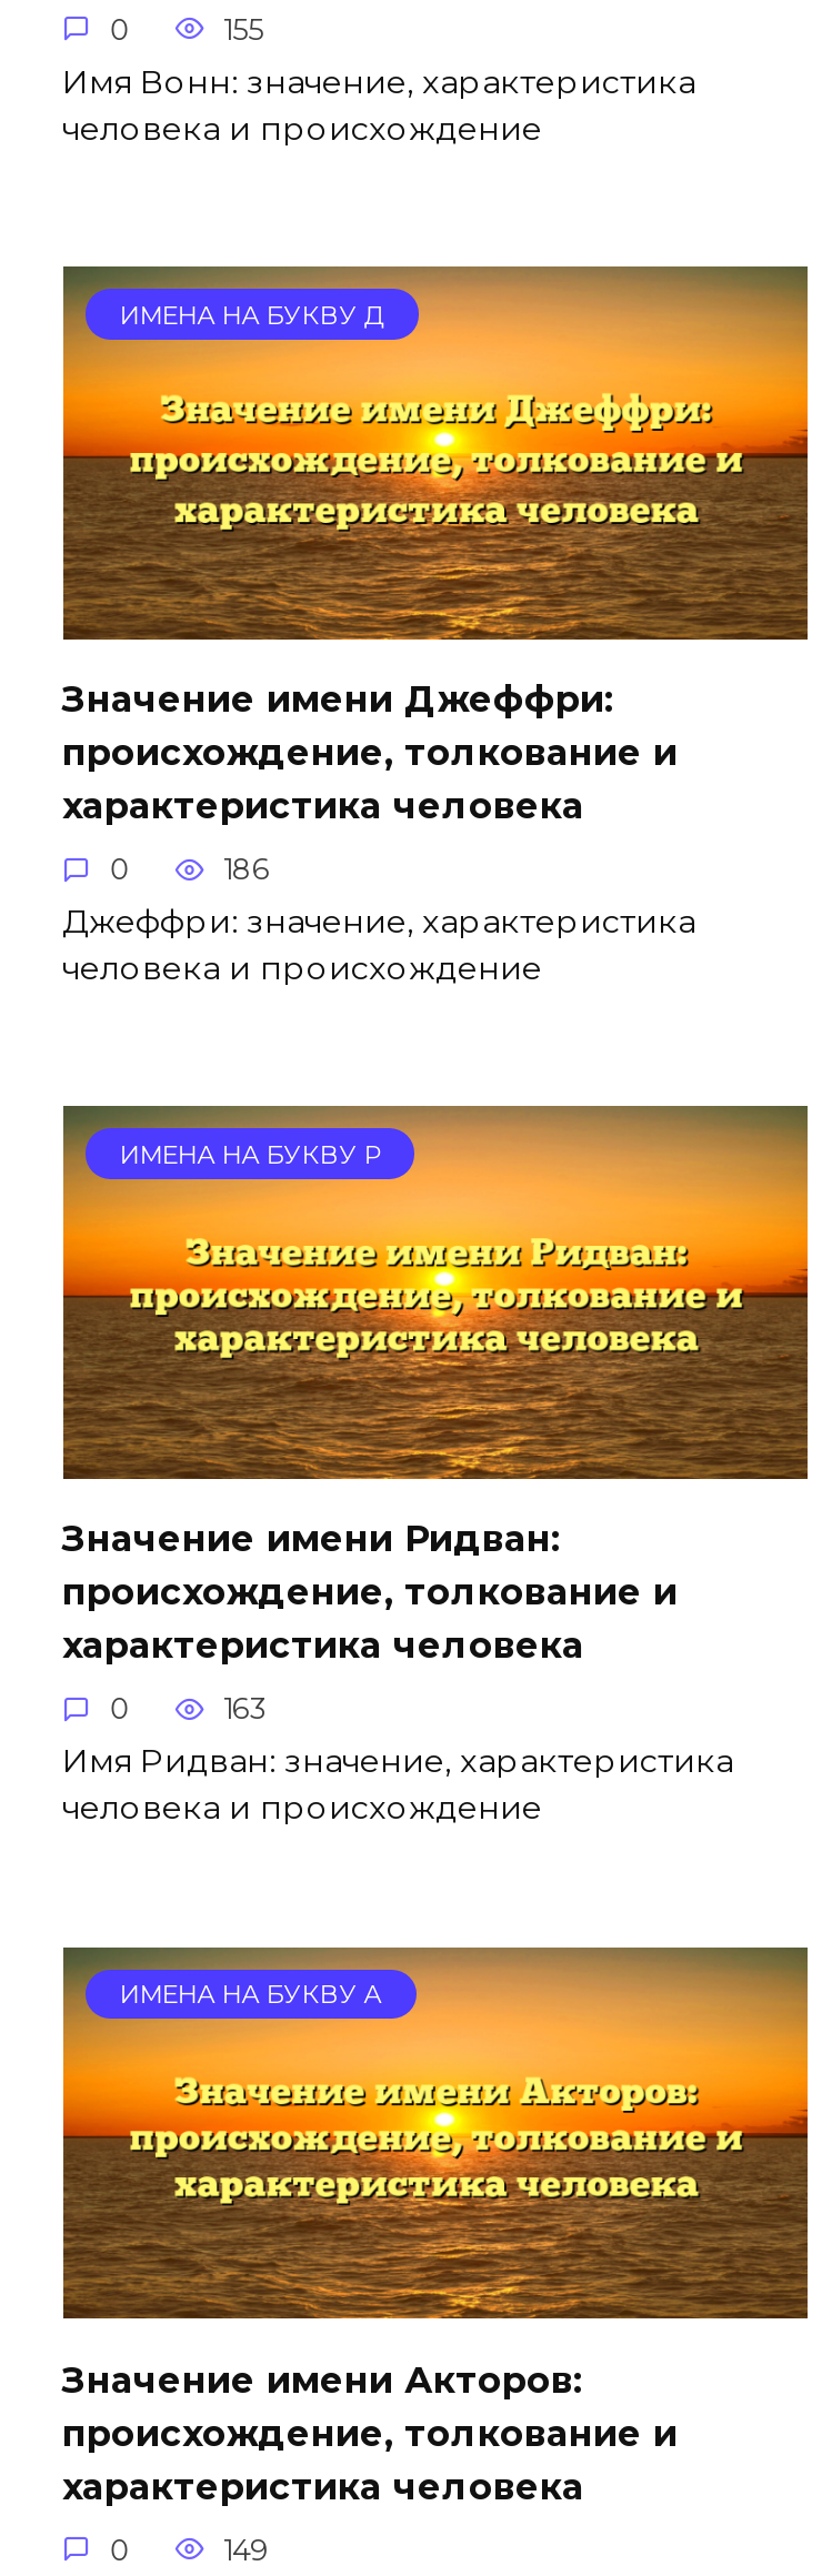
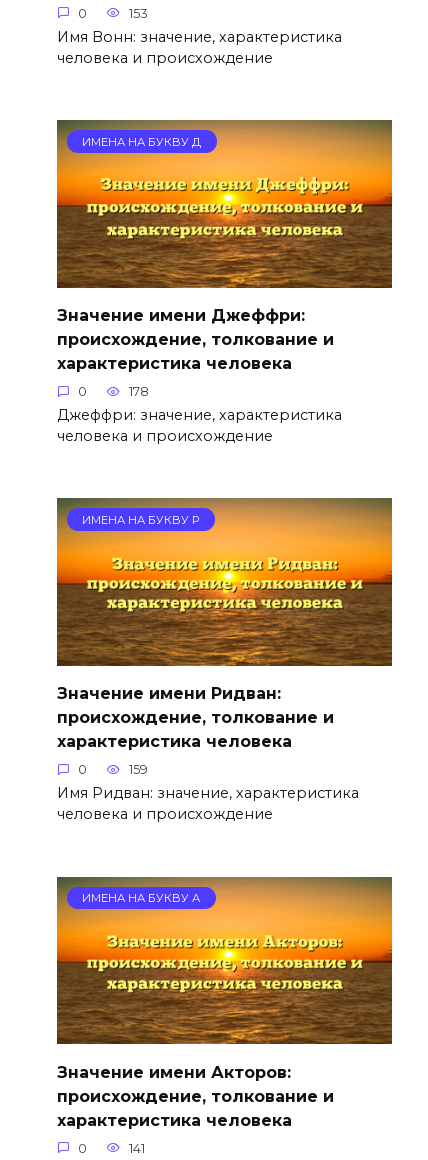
[223,13,263,46] 155 -> [129,6,148,21] 153
[223,853,270,886] 186 -> [129,384,149,399] 178
[223,1693,268,1726] 163 -> [129,762,148,777] 159
[223,2533,268,2566] 149 -> [129,1141,145,1156] 141

